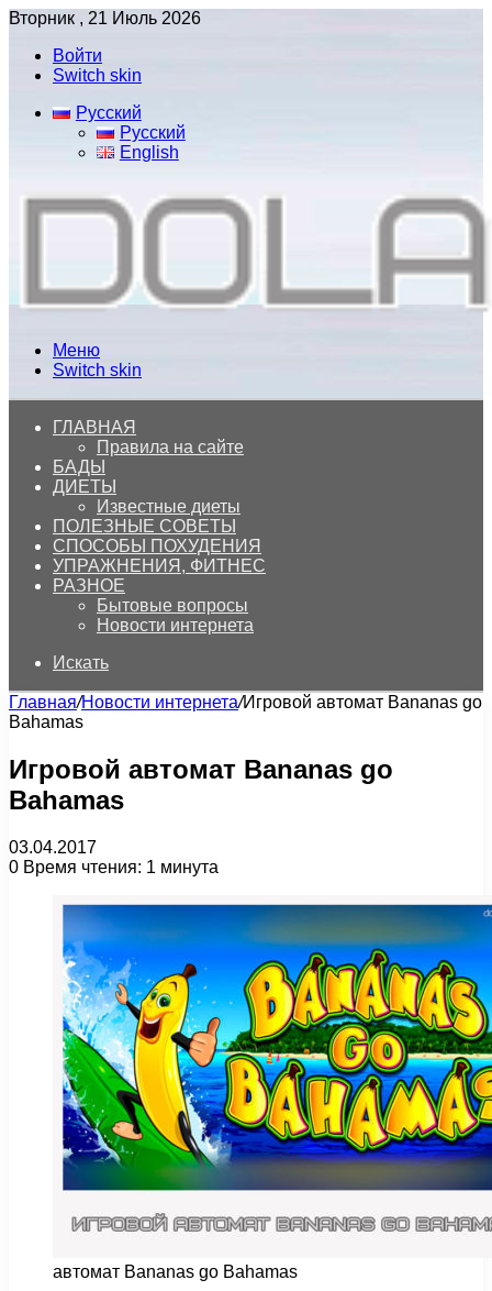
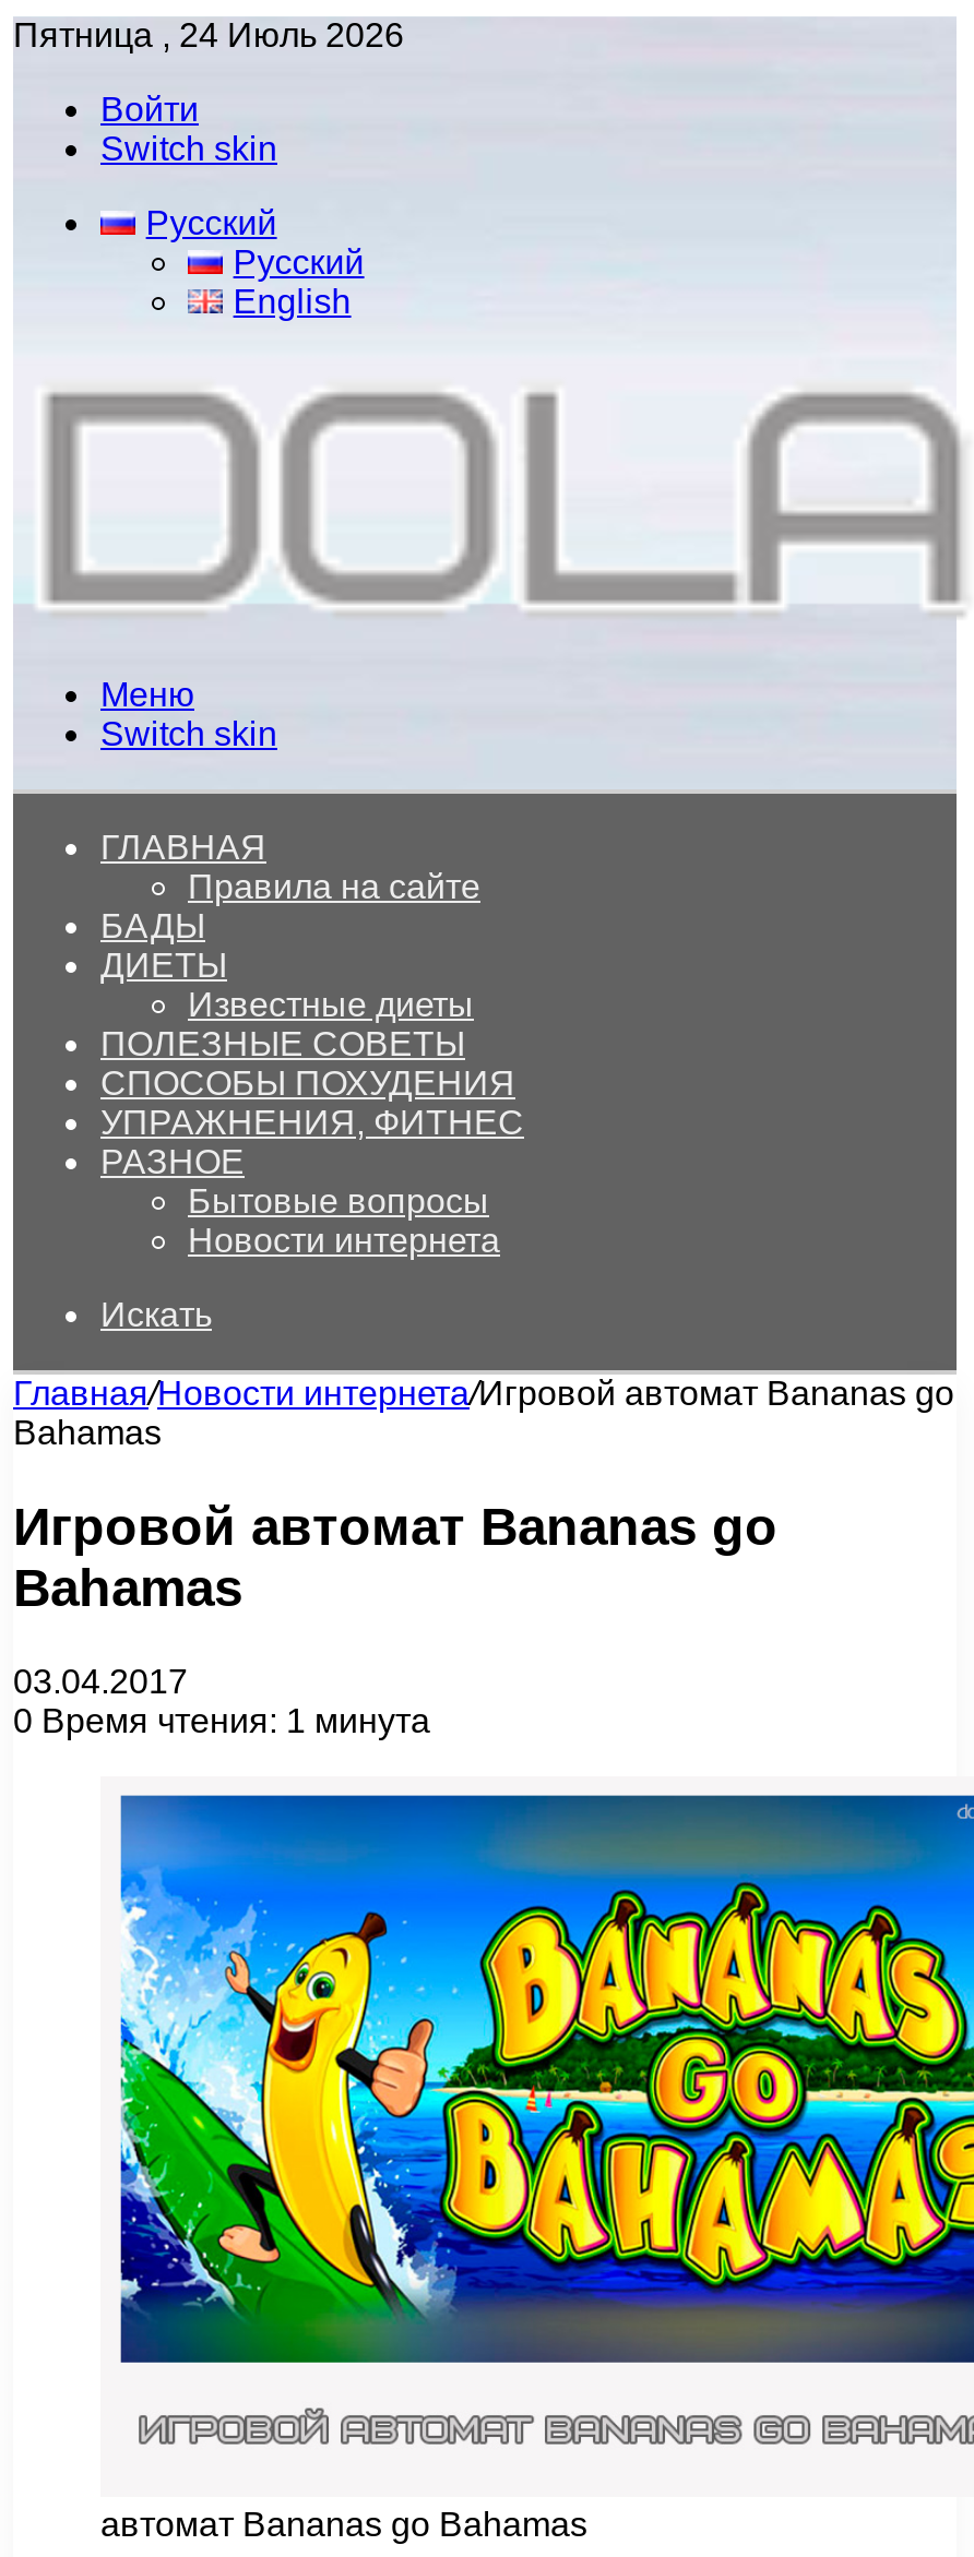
[9,9,201,27] Вторник , 21 Июль 2026 -> [13,16,404,53] Пятница , 24 Июль 2026

